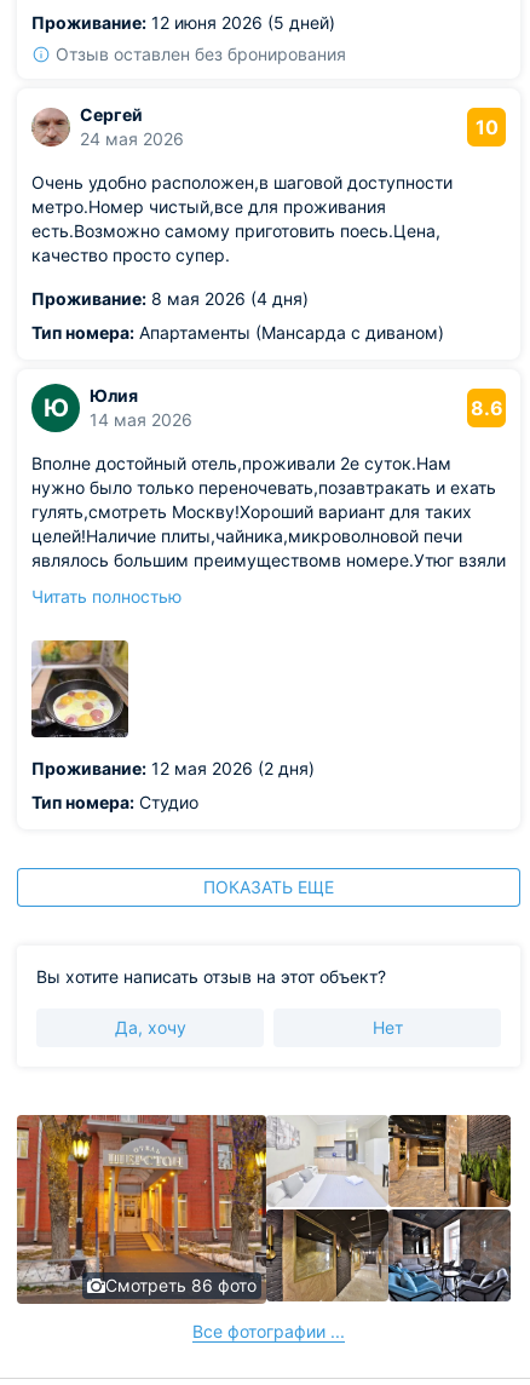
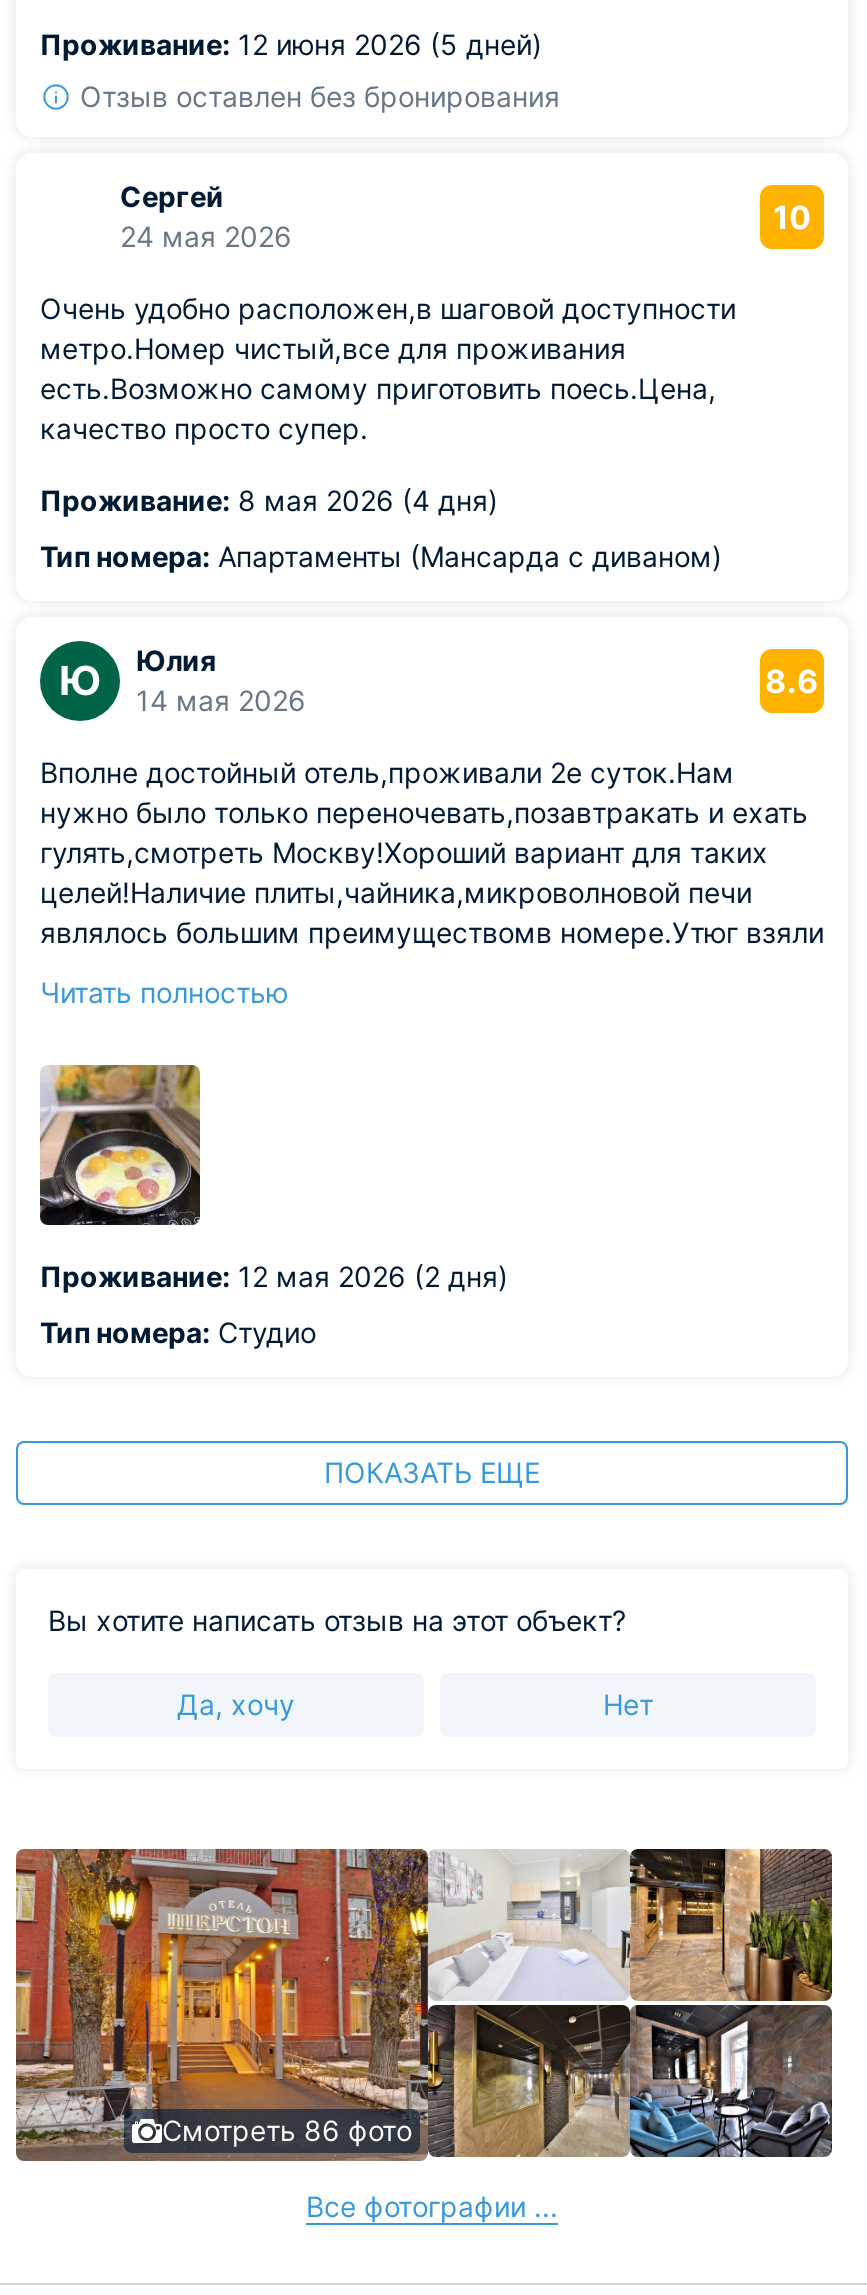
[30,107,71,148] [image] -> none

